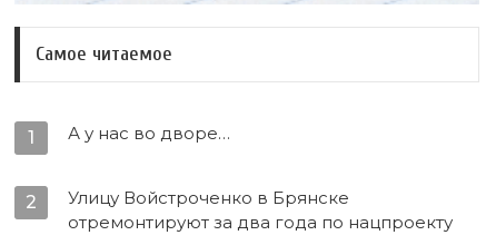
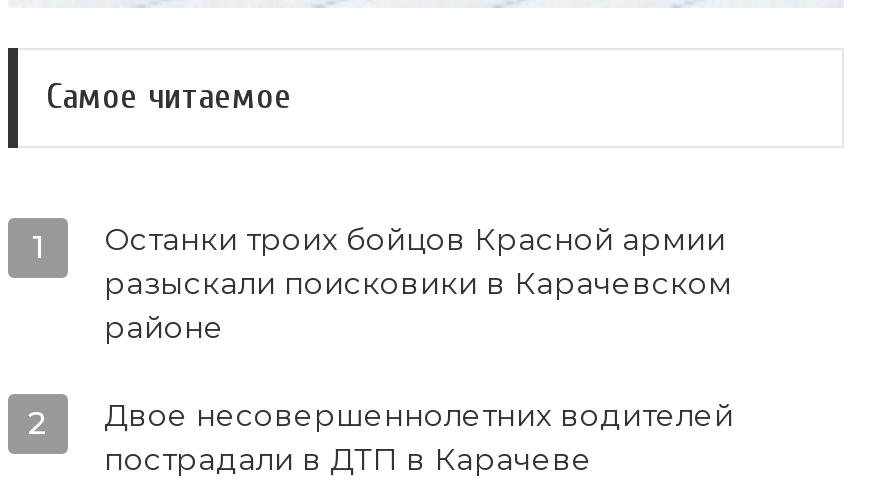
[68,122,230,143] А у нас во дворе… -> [104,219,732,345] Останки троих бойцов Красной армии | разыскали поисковики в Карачевском | районе
[68,187,453,232] Улицу Войстроченко в Брянске | отремонтируют за два года по нацпроекту -> [104,395,734,477] Двое несовершеннолетних водителей | пострадали в ДТП в Карачеве

